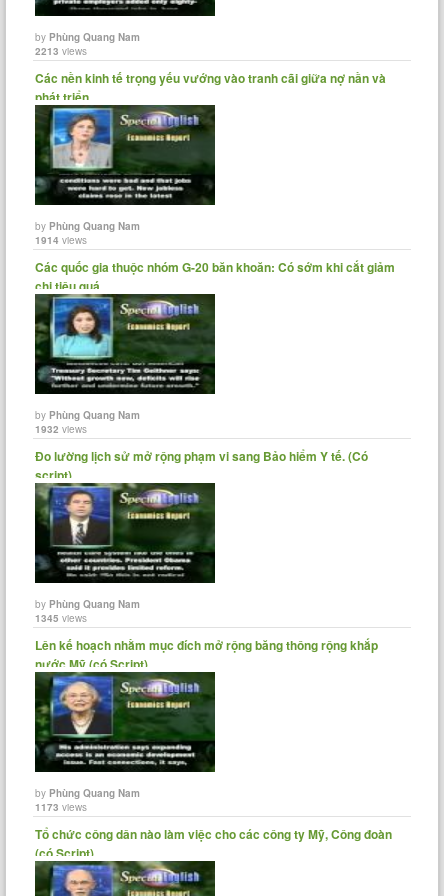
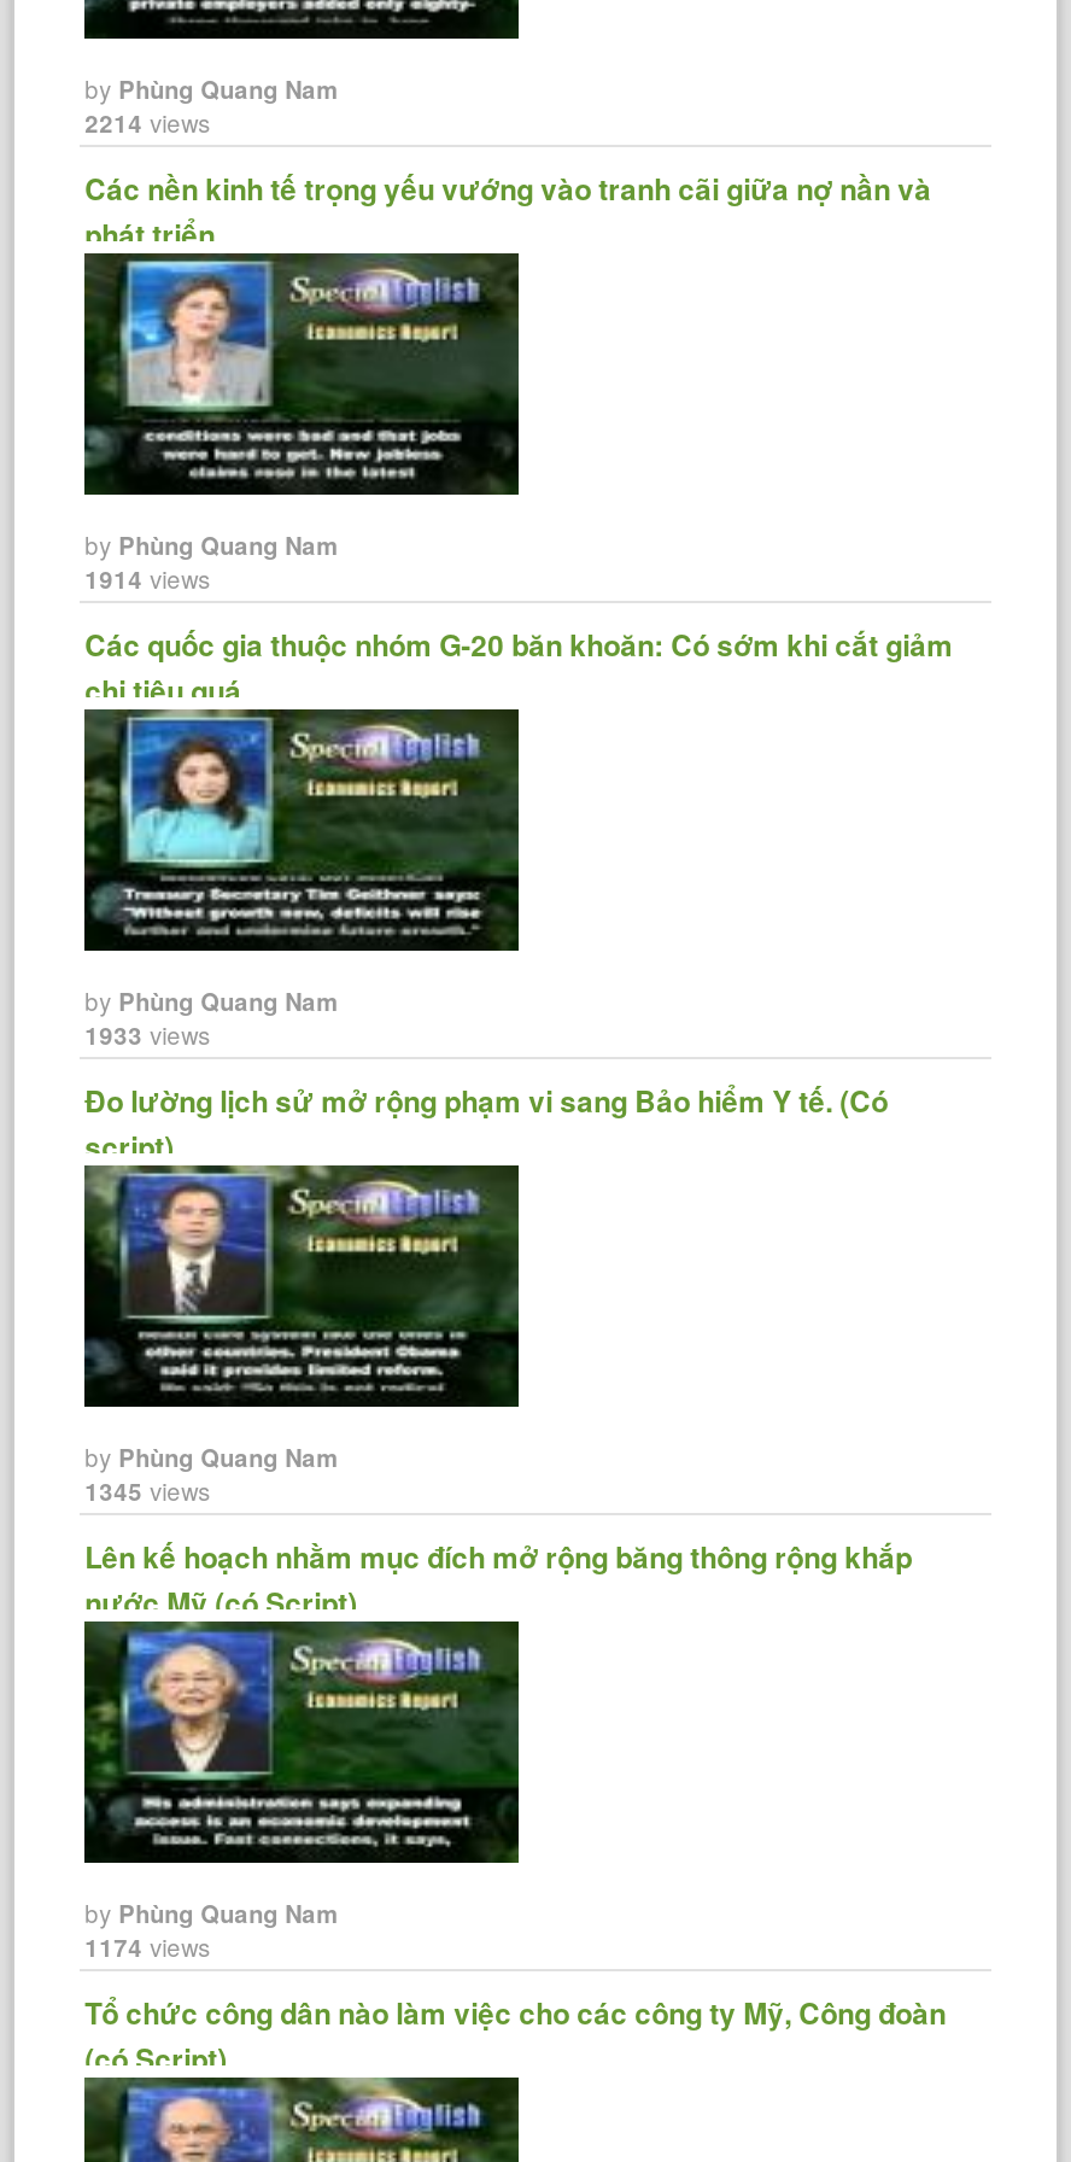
[35,43,87,57] 2213 views -> [85,105,210,139] 2214 views
[35,421,87,435] 1932 views -> [85,1017,210,1051] 1933 views
[35,799,87,813] 1173 views -> [85,1929,210,1963] 1174 views

